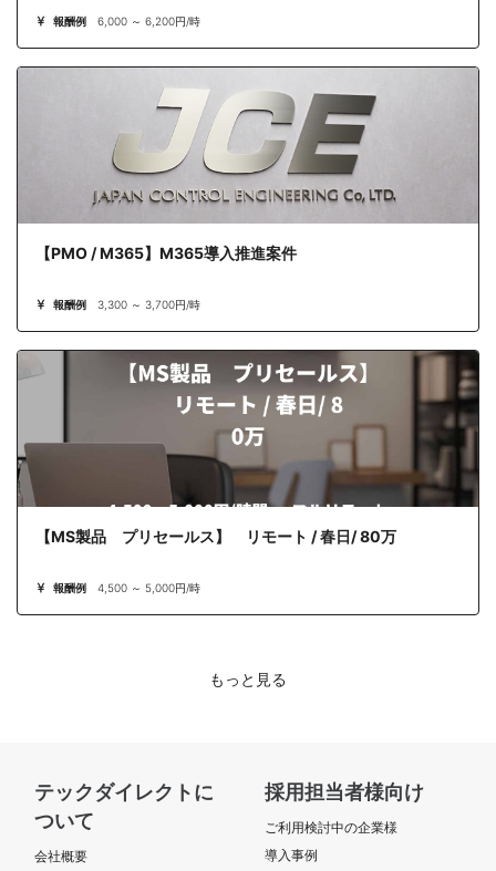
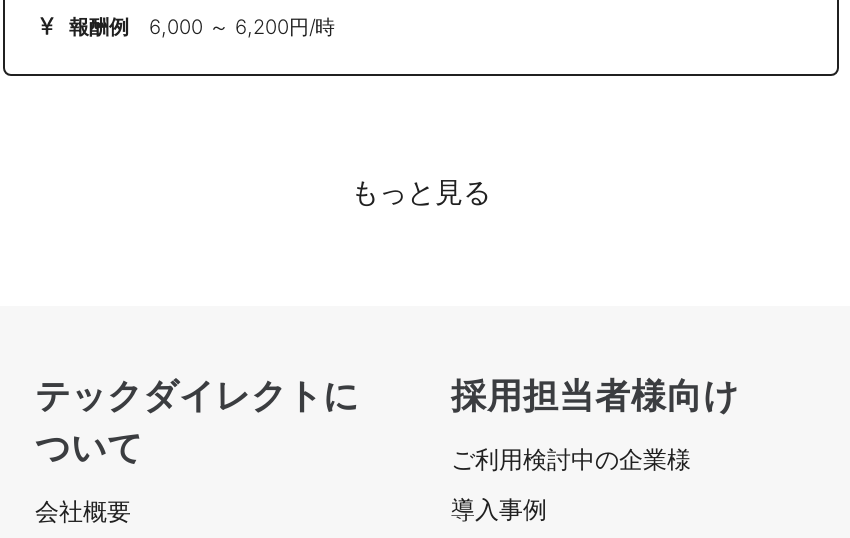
[17,65,479,311] [image] | 【PMO / M365】M365導入推進案件 | 報酬例 | 3,300 ～ 3,700円/時 -> none
[17,349,479,594] [image] | 【MS製品 プリセールス】 リモート / 春日/ 80万 | 報酬例 | 4,500 ～ 5,000円/時 -> none

